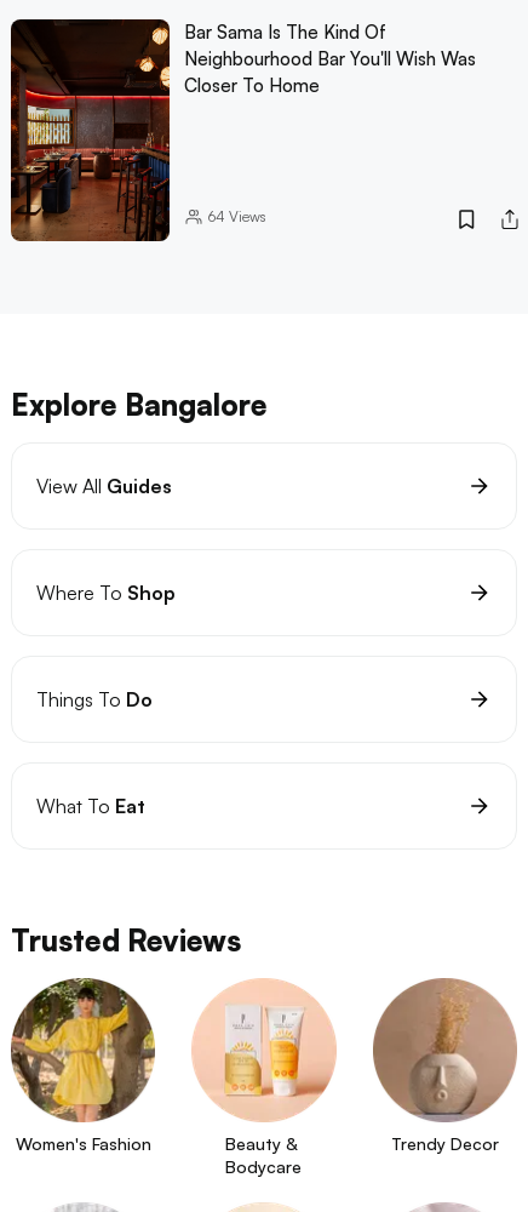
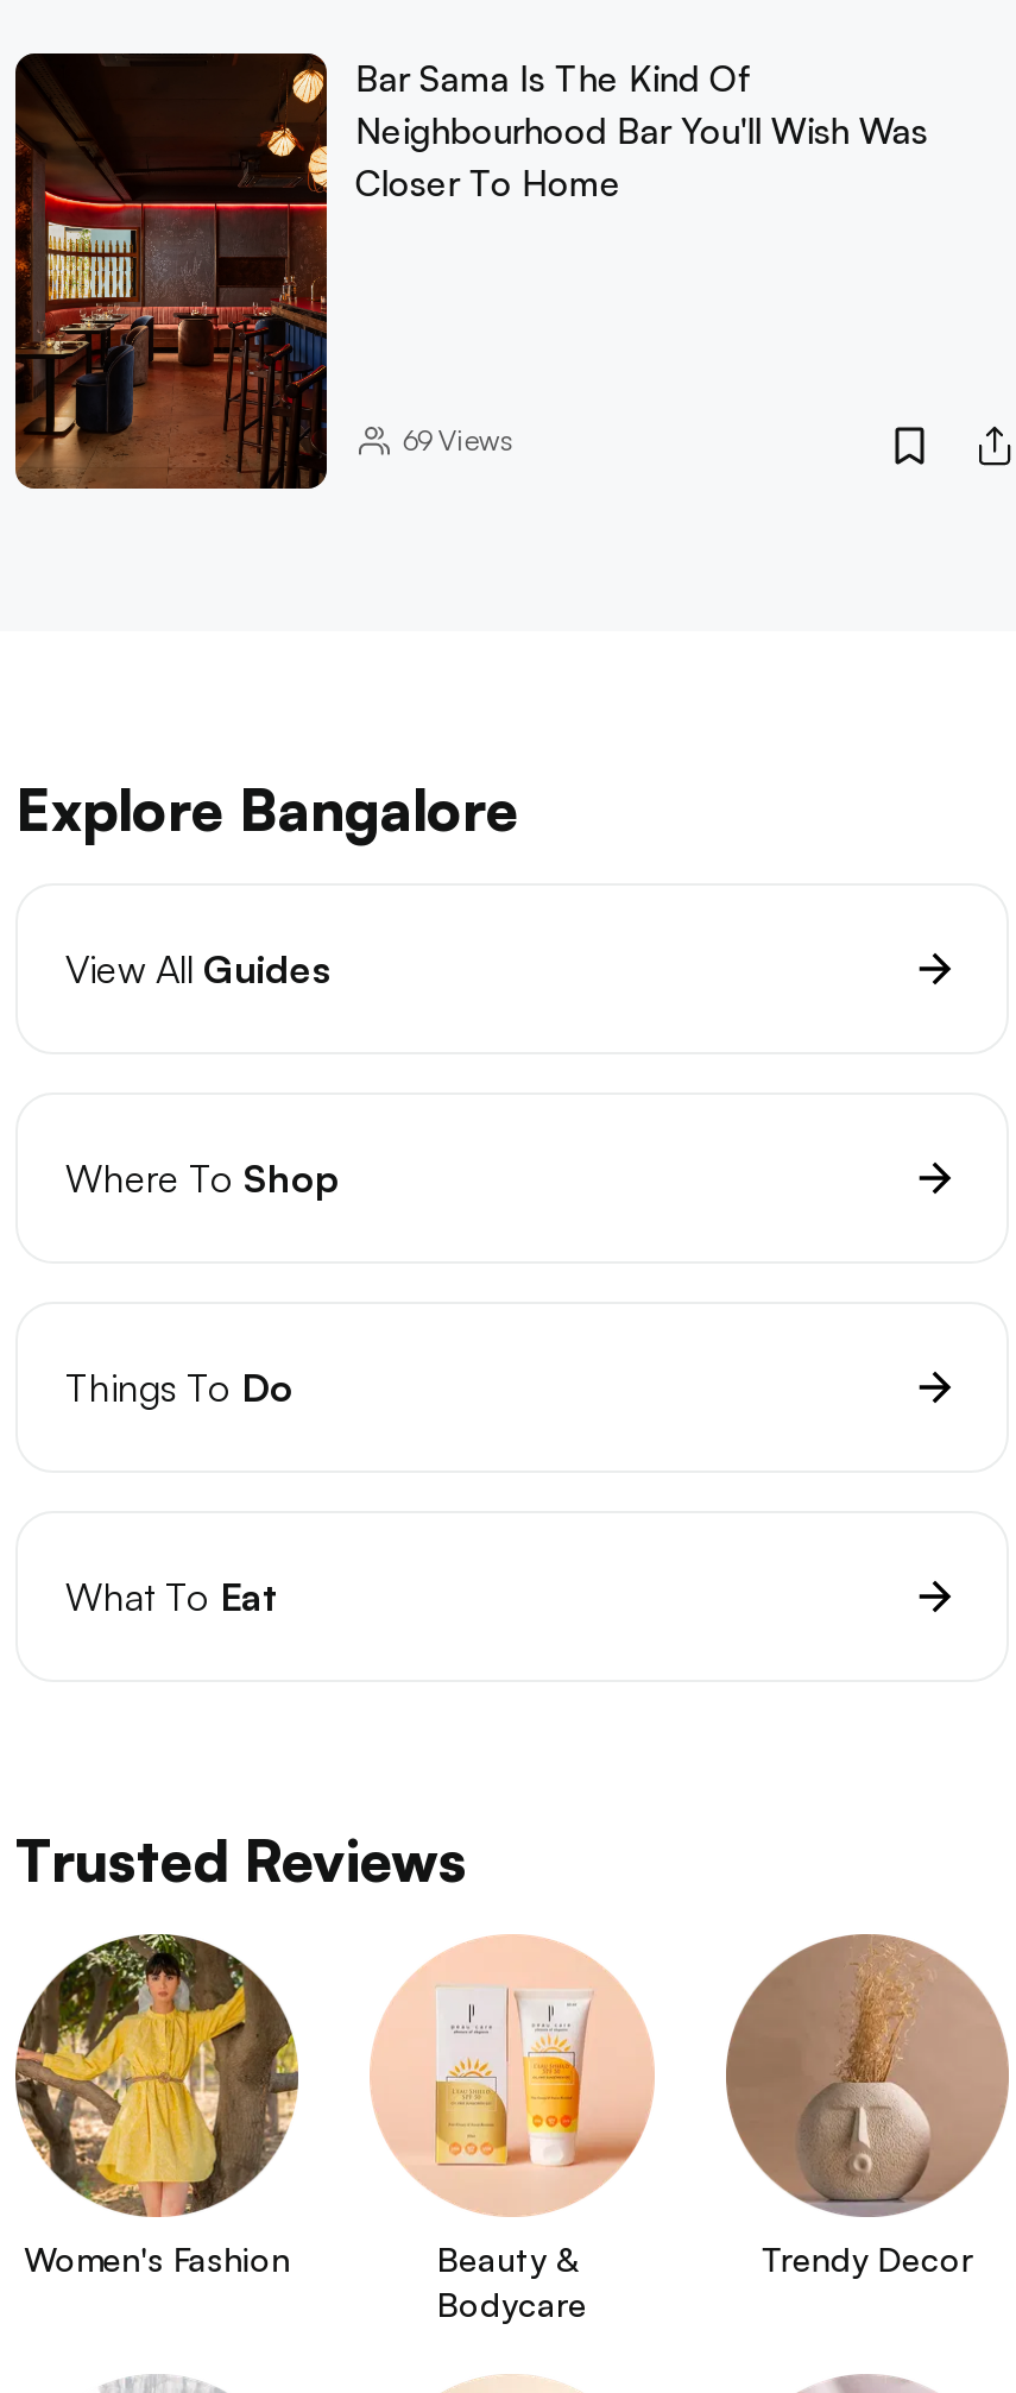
[208,207,266,225] 64Views -> [402,421,512,457] 69Views

